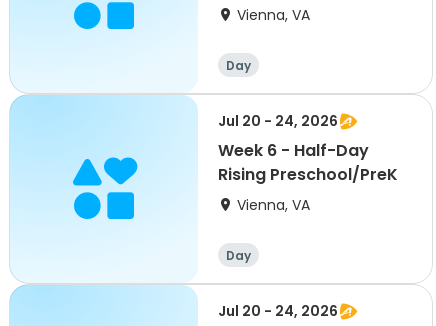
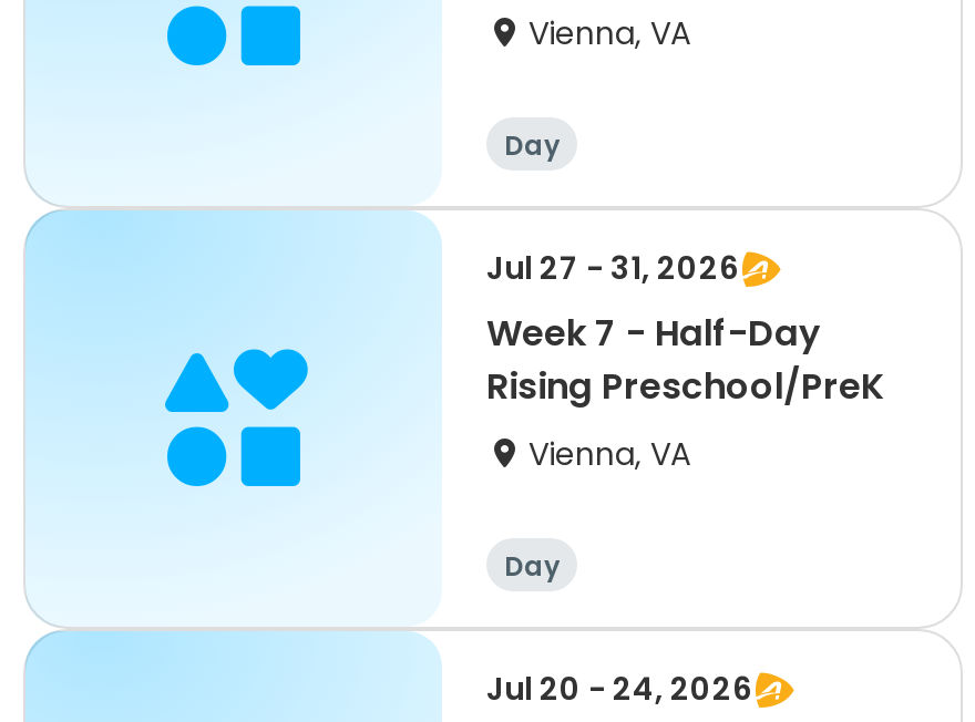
[218,111,338,131] Jul 20 - 24, 2026 -> [486,246,739,290] Jul 27 - 31, 2026
[218,139,369,162] Week 6 - Half-Day -> [486,308,821,359] Week 7 - Half-Day

